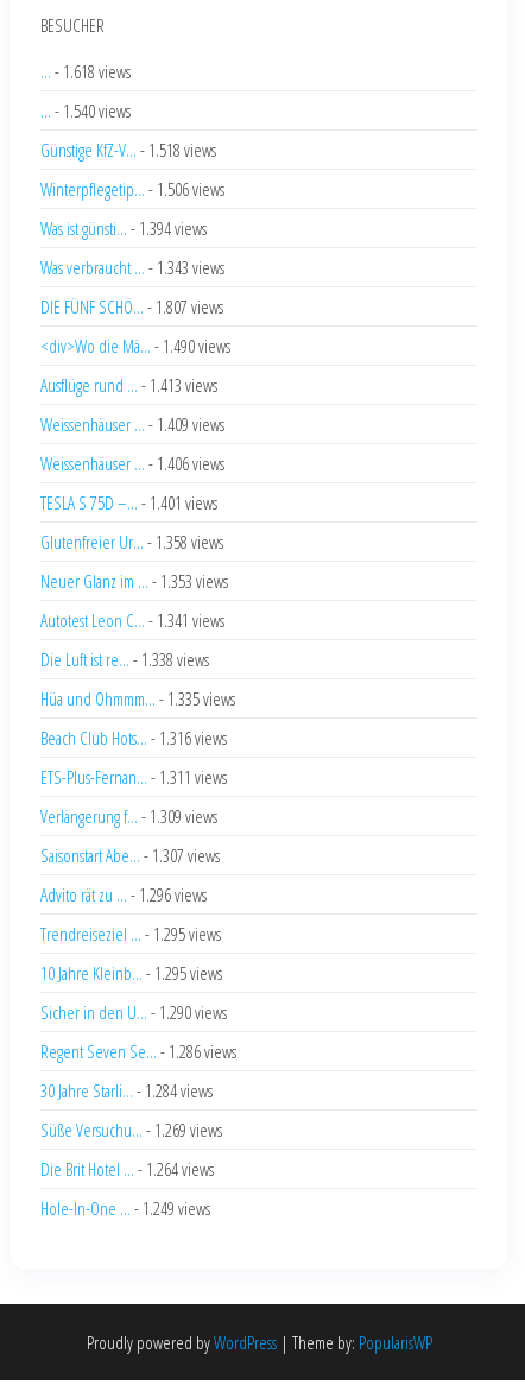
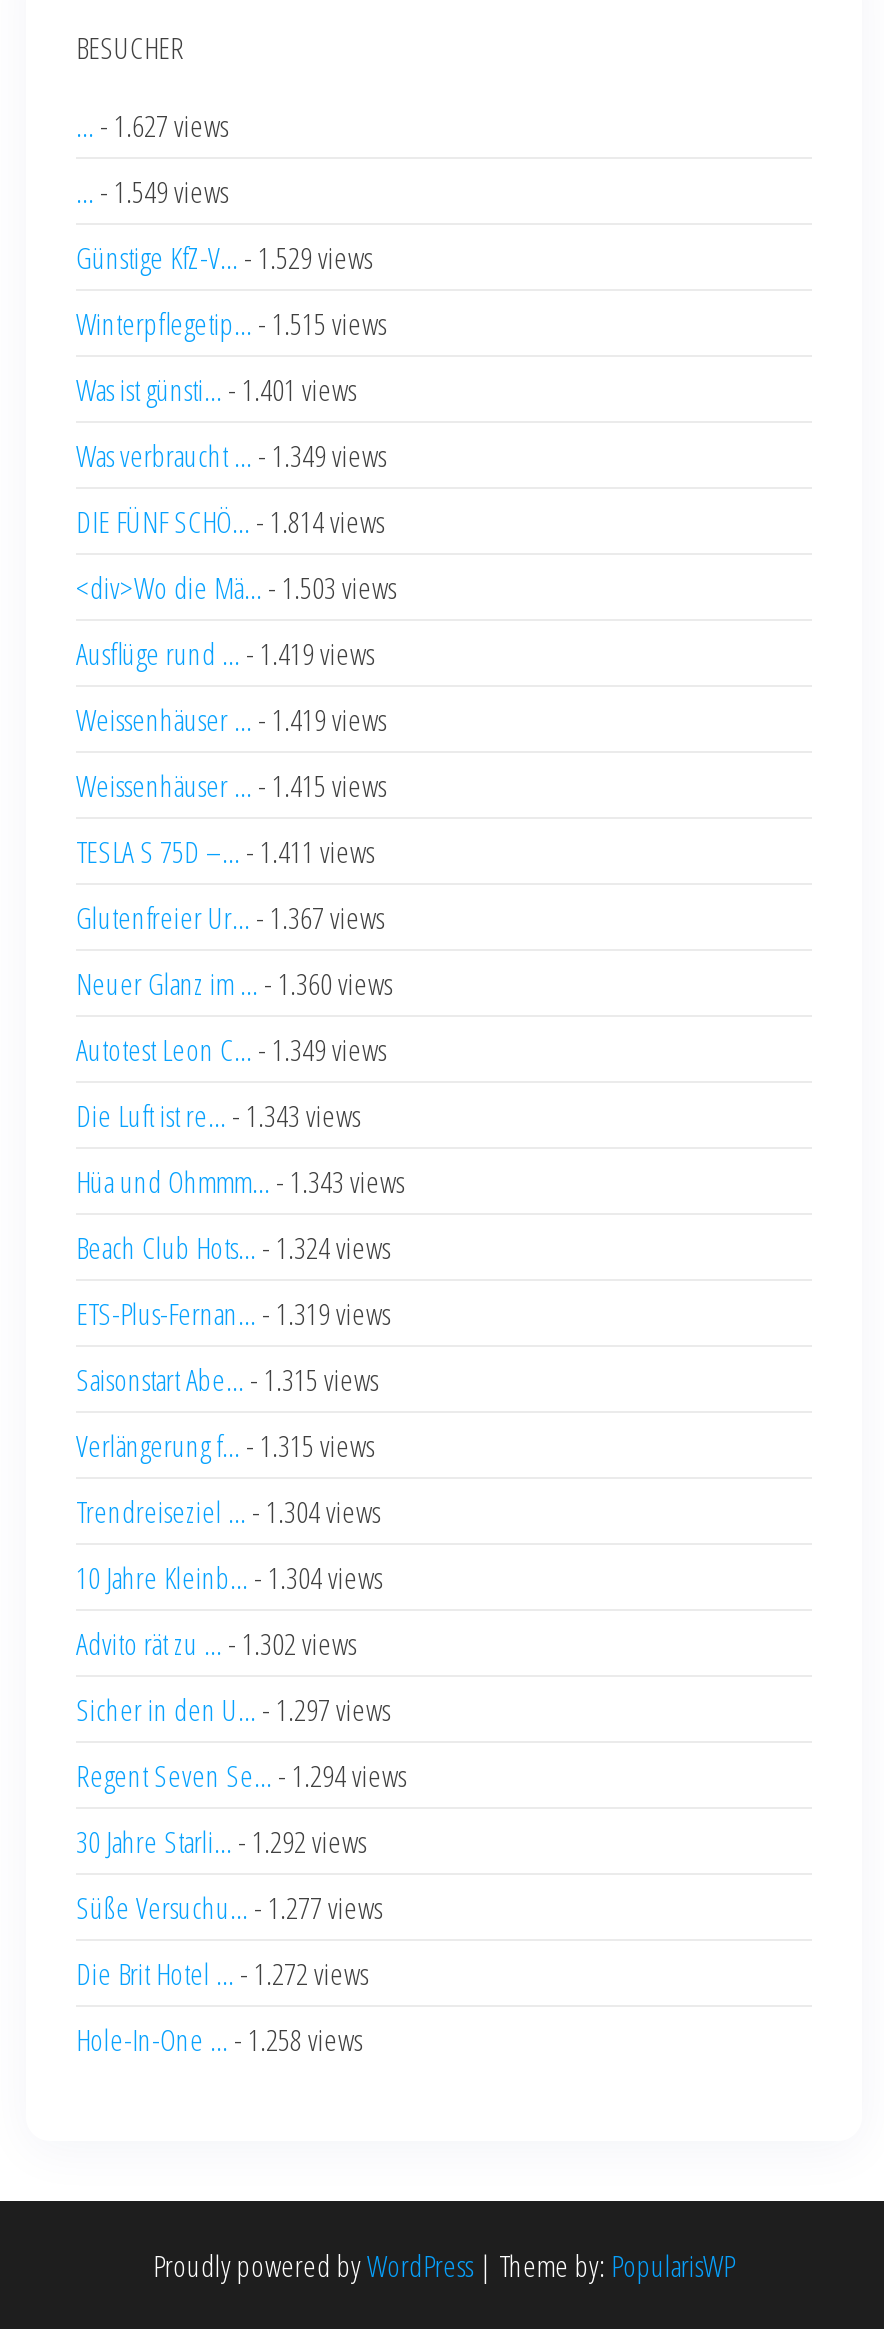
[40,59,131,83] ... - 1.618 views -> [76,105,228,145] ... - 1.627 views
[40,99,131,122] ... - 1.540 views -> [76,171,228,211] ... - 1.549 views
[40,138,216,162] Günstige KfZ-V... - 1.518 views -> [76,237,372,277] Günstige KfZ-V... - 1.529 views
[40,177,224,201] Winterpflegetip... - 1.506 views -> [76,303,386,343] Winterpflegetip... - 1.515 views
[40,216,207,240] Was ist günsti... - 1.394 views -> [76,369,356,409] Was ist günsti... - 1.401 views
[40,255,224,279] Was verbraucht ... - 1.343 views -> [76,435,386,475] Was verbraucht ... - 1.349 views
[40,295,223,318] DIE FÜNF SCHÖ... - 1.807 views -> [76,501,384,541] DIE FÜNF SCHÖ... - 1.814 views
[40,334,230,358] <div>Wo die Mä... - 1.490 views -> [76,567,396,607] <div>Wo die Mä... - 1.503 views
[40,373,217,397] Ausflüge rund ... - 1.413 views -> [76,633,374,673] Ausflüge rund ... - 1.419 views
[40,412,224,436] Weissenhäuser ... - 1.409 views -> [76,699,386,739] Weissenhäuser ... - 1.419 views
[40,451,224,475] Weissenhäuser ... - 1.406 views -> [76,765,386,805] Weissenhäuser ... - 1.415 views
[40,491,217,514] TESLA S 75D –... - 1.401 views -> [76,831,374,871] TESLA S 75D –... - 1.411 views
[40,530,223,553] Glutenfreier Ur... - 1.358 views -> [76,897,384,937] Glutenfreier Ur... - 1.367 views
[40,569,228,593] Neuer Glanz im ... - 1.353 views -> [76,963,392,1003] Neuer Glanz im ... - 1.360 views
[40,608,224,632] Autotest Leon C... - 1.341 views -> [76,1029,386,1069] Autotest Leon C... - 1.349 views
[40,647,209,671] Die Luft ist re... - 1.338 views -> [76,1095,360,1135] Die Luft ist re... - 1.343 views
[40,687,235,710] Hüa und Ohmmm... - 1.335 views -> [76,1161,404,1201] Hüa und Ohmmm... - 1.343 views
[40,726,227,749] Beach Club Hots... - 1.316 views -> [76,1227,390,1267] Beach Club Hots... - 1.324 views
[40,765,227,789] ETS-Plus-Fernan... - 1.311 views -> [76,1293,390,1333] ETS-Plus-Fernan... - 1.319 views
[40,804,217,828] Verlängerung f... - 1.309 views -> [76,1359,378,1399] Saisonstart Abe... - 1.315 views
[40,843,220,867] Saisonstart Abe... - 1.307 views -> [76,1425,374,1465] Verlängerung f... - 1.315 views
[40,883,207,906] Advito rät zu ... - 1.296 views -> [76,1491,380,1531] Trendreiseziel ... - 1.304 views
[40,922,221,945] Trendreiseziel ... - 1.295 views -> [76,1557,382,1597] 10 Jahre Kleinb... - 1.304 views
[40,961,222,985] 10 Jahre Kleinb... - 1.295 views -> [76,1623,356,1663] Advito rät zu ... - 1.302 views
[40,1000,227,1024] Sicher in den U... - 1.290 views -> [76,1689,390,1729] Sicher in den U... - 1.297 views
[40,1039,236,1063] Regent Seven Se... - 1.286 views -> [76,1755,406,1795] Regent Seven Se... - 1.294 views
[40,1078,213,1102] 30 Jahre Starli... - 1.284 views -> [76,1821,366,1861] 30 Jahre Starli... - 1.292 views
[40,1118,222,1141] Süße Versuchu... - 1.269 views -> [76,1887,382,1927] Süße Versuchu... - 1.277 views
[40,1157,214,1181] Die Brit Hotel ... - 1.264 views -> [76,1953,368,1993] Die Brit Hotel ... - 1.272 views
[40,1196,210,1220] Hole-In-One ... - 1.249 views -> [76,2019,362,2059] Hole-In-One ... - 1.258 views

